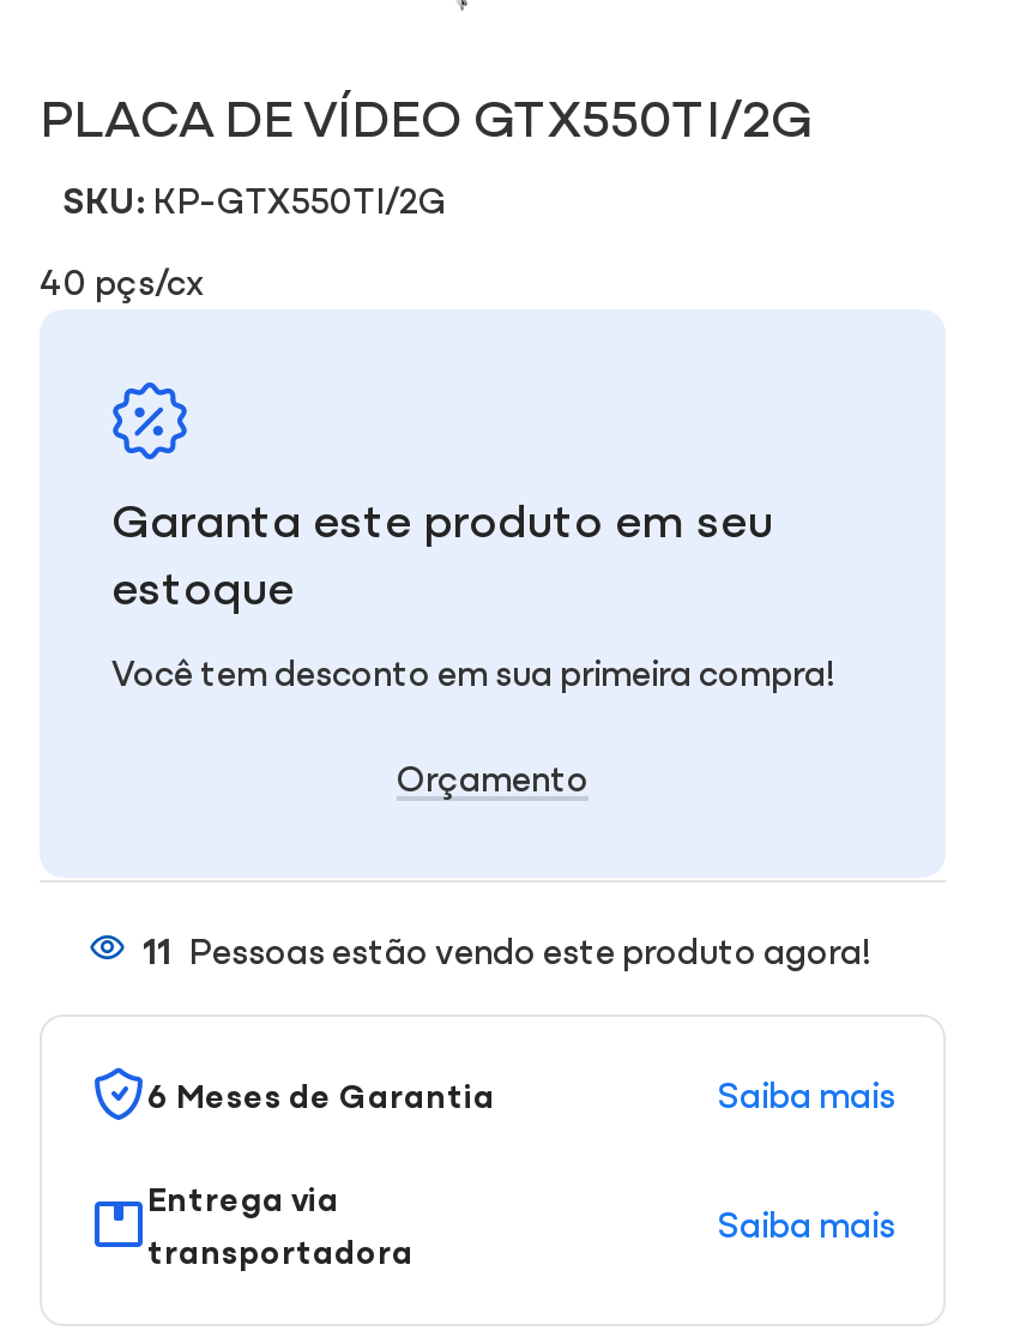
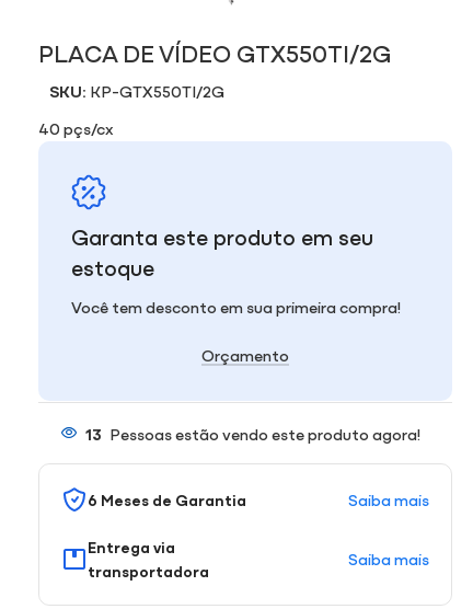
[143,923,869,974] 11 Pessoas estão vendo este produto agora! -> [85,422,420,445] 13 Pessoas estão vendo este produto agora!

